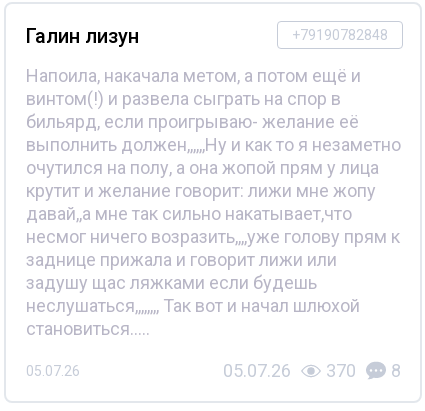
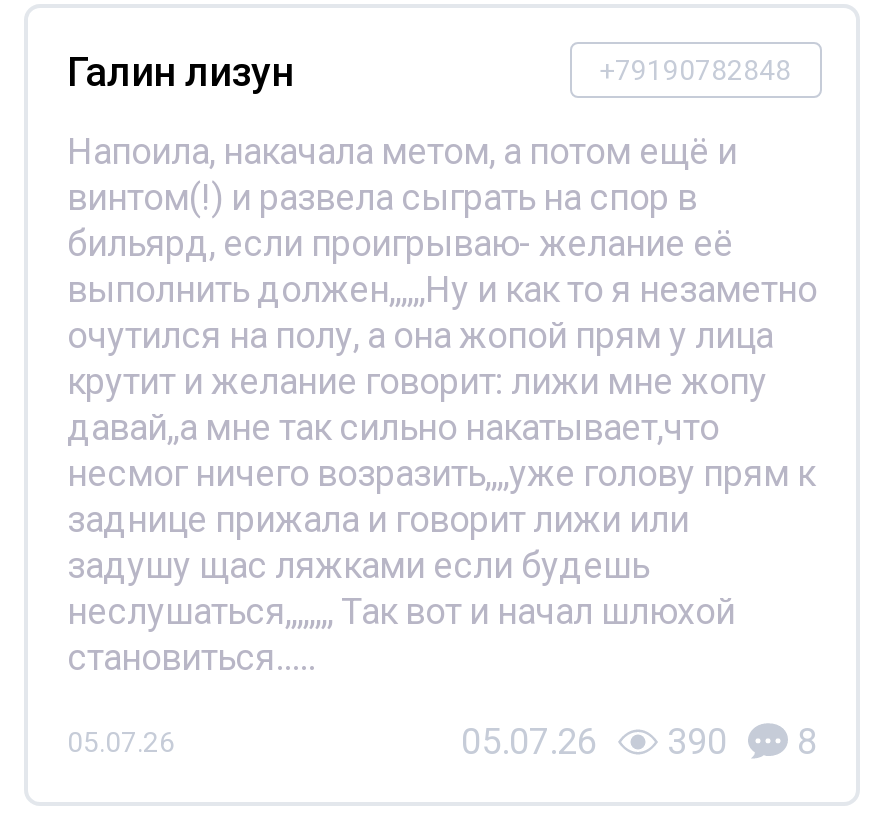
[222,360,400,381] 05.07.26 370 8 -> [461,721,817,763] 05.07.26 390 8

